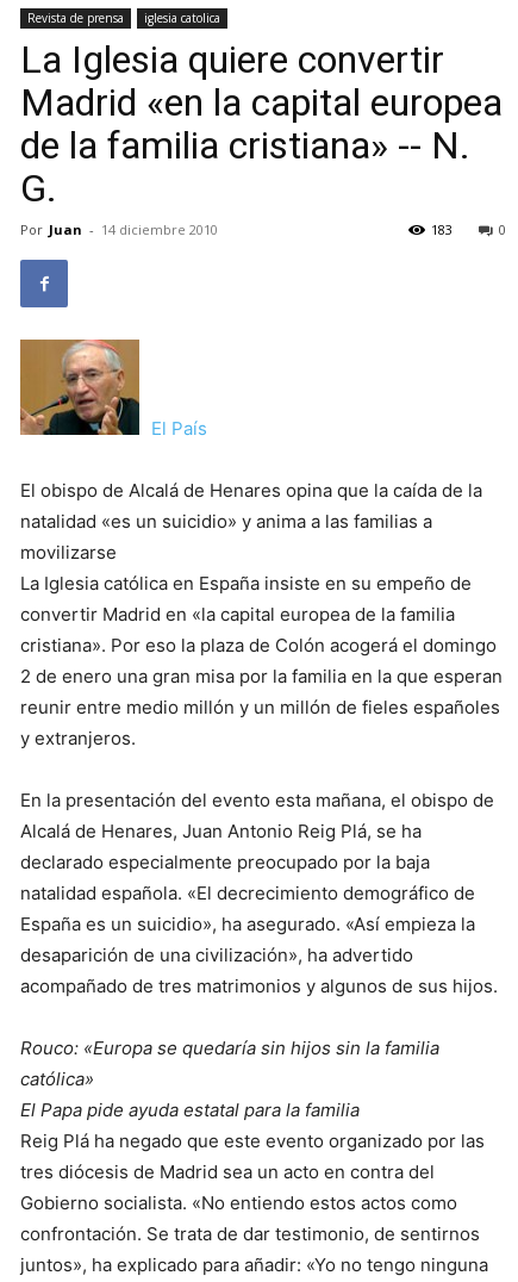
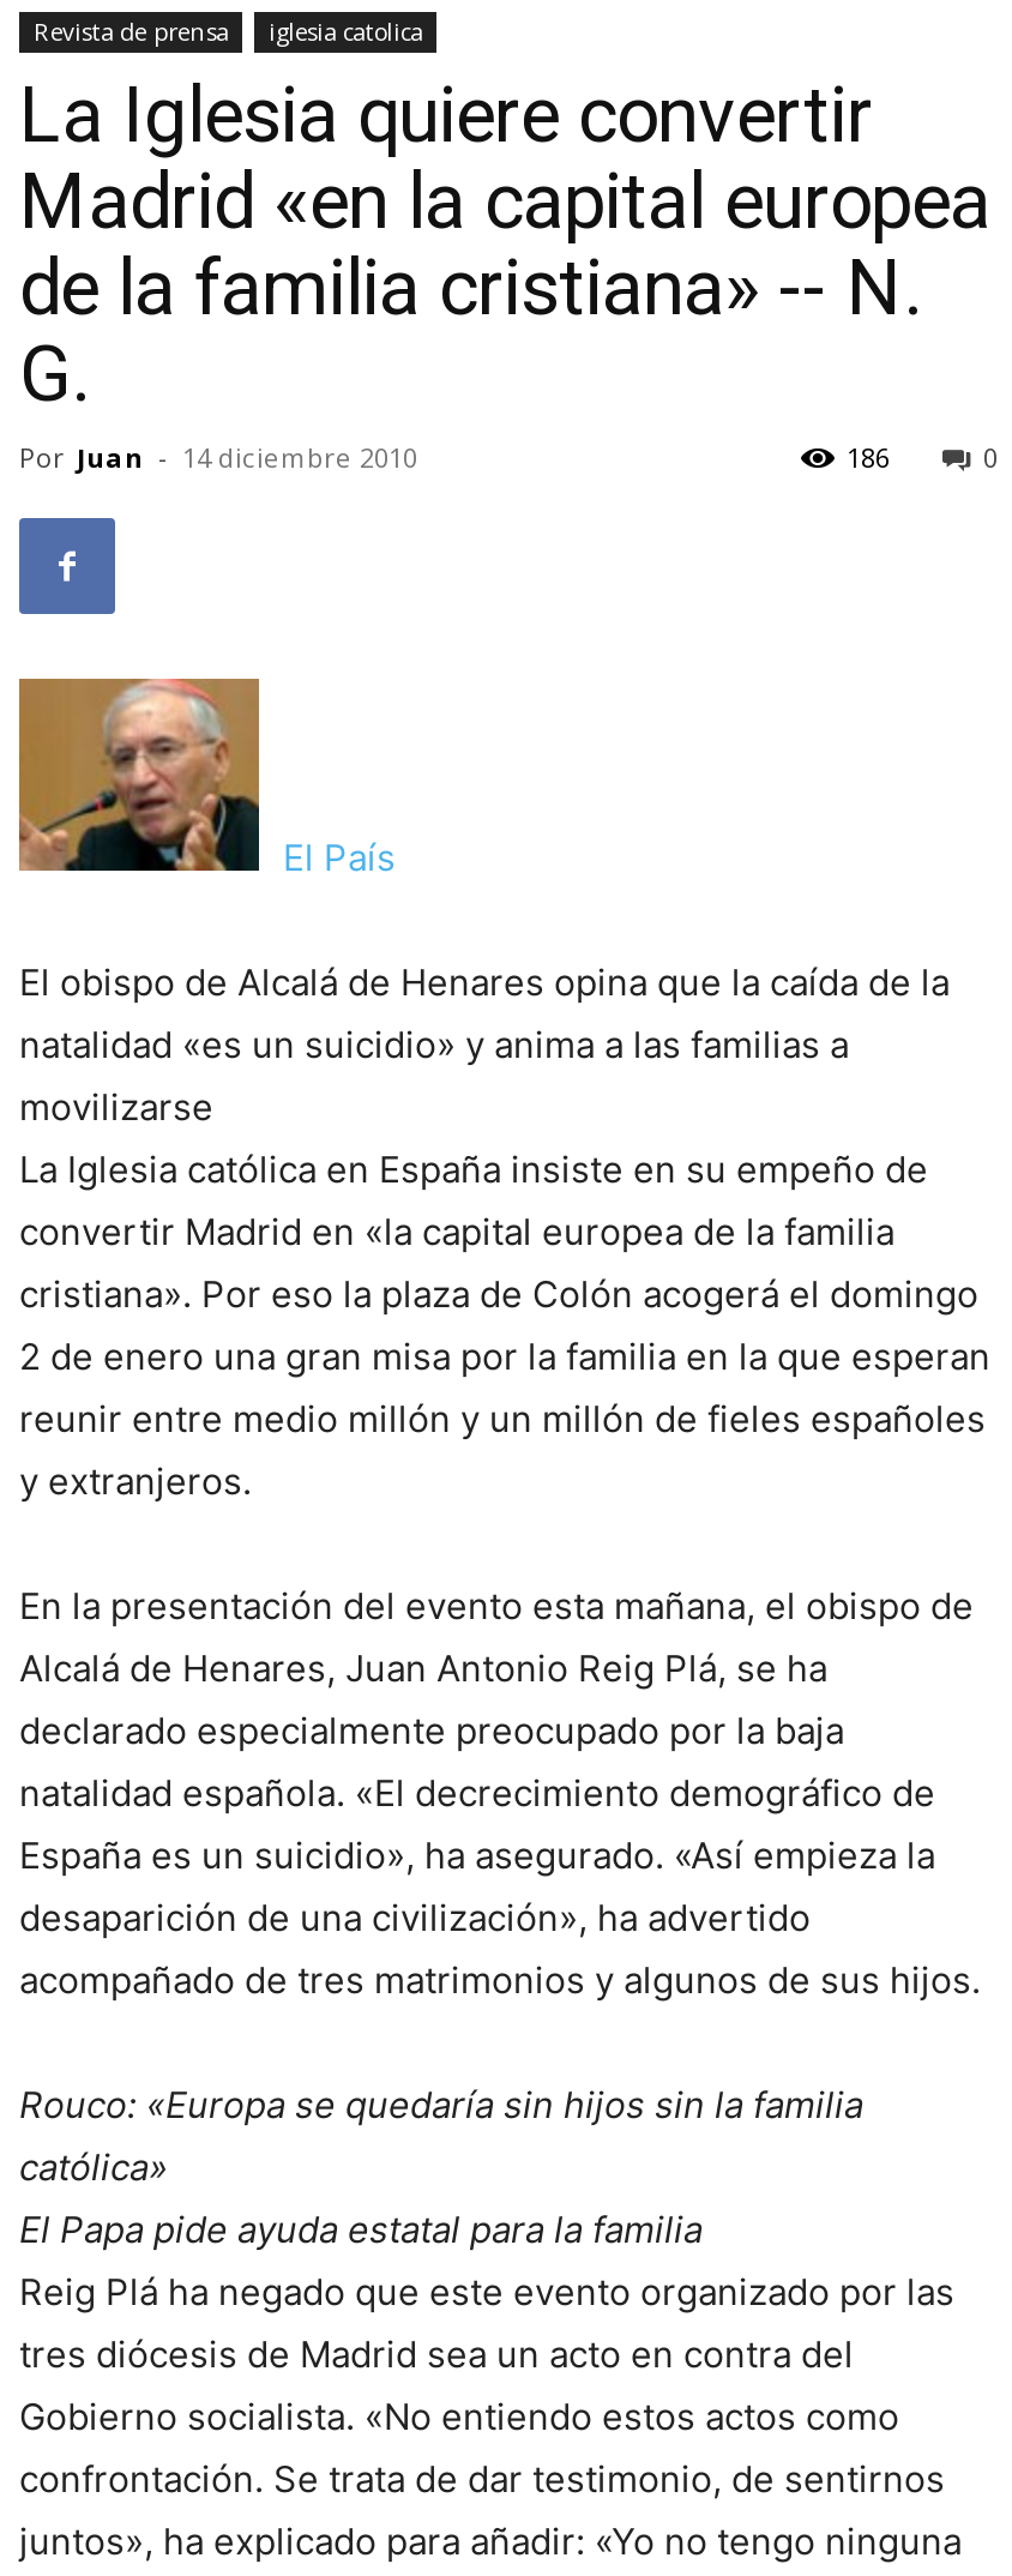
[431,221,453,239] 183 -> [847,440,890,476] 186

